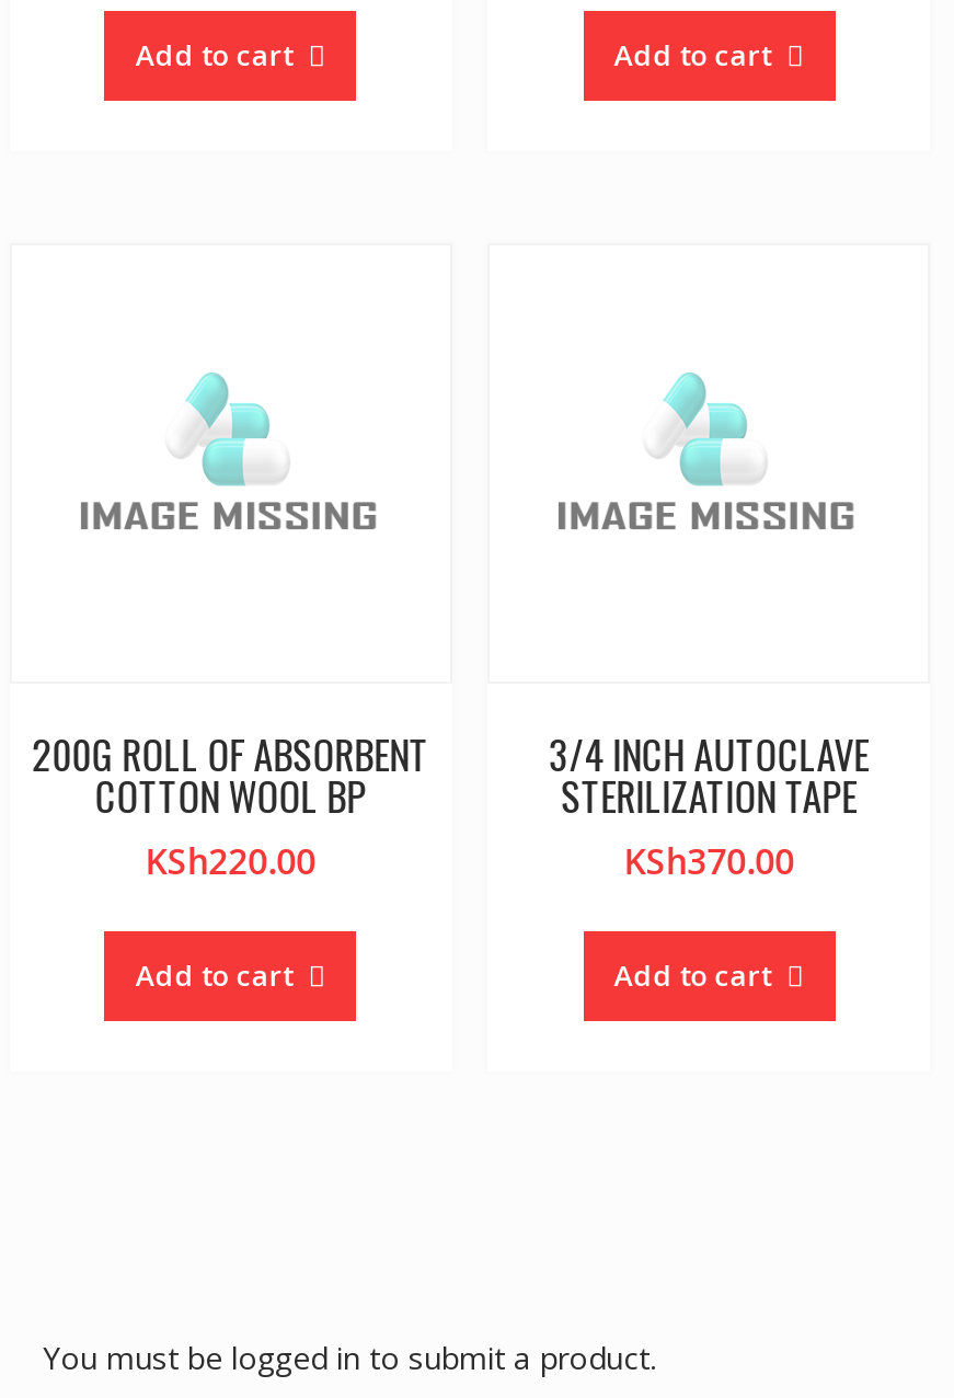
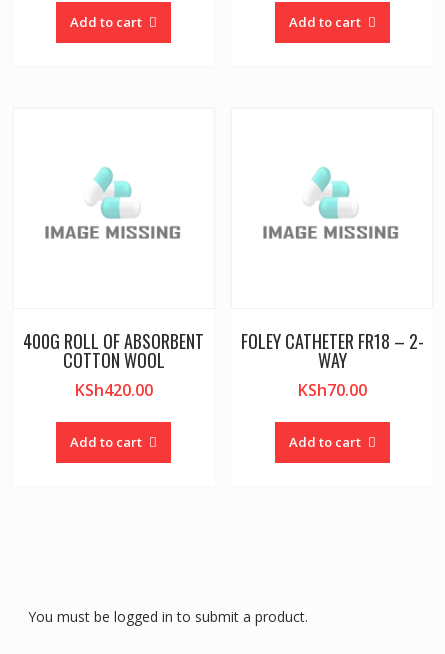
[32,726,429,886] 200G ROLL OF ABSORBENT | COTTON WOOL BP | KSh220.00 -> [23,328,204,401] 400G ROLL OF ABSORBENT | COTTON WOOL | KSh420.00
[549,726,869,886] 3/4 INCH AUTOCLAVE | STERILIZATION TAPE | KSh370.00 -> [241,328,424,401] FOLEY CATHETER FR18 – 2- | WAY | KSh70.00

